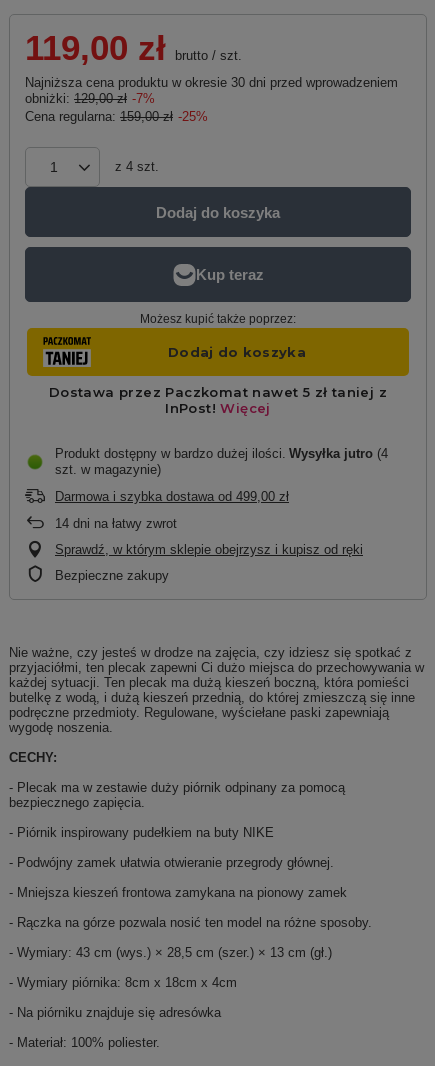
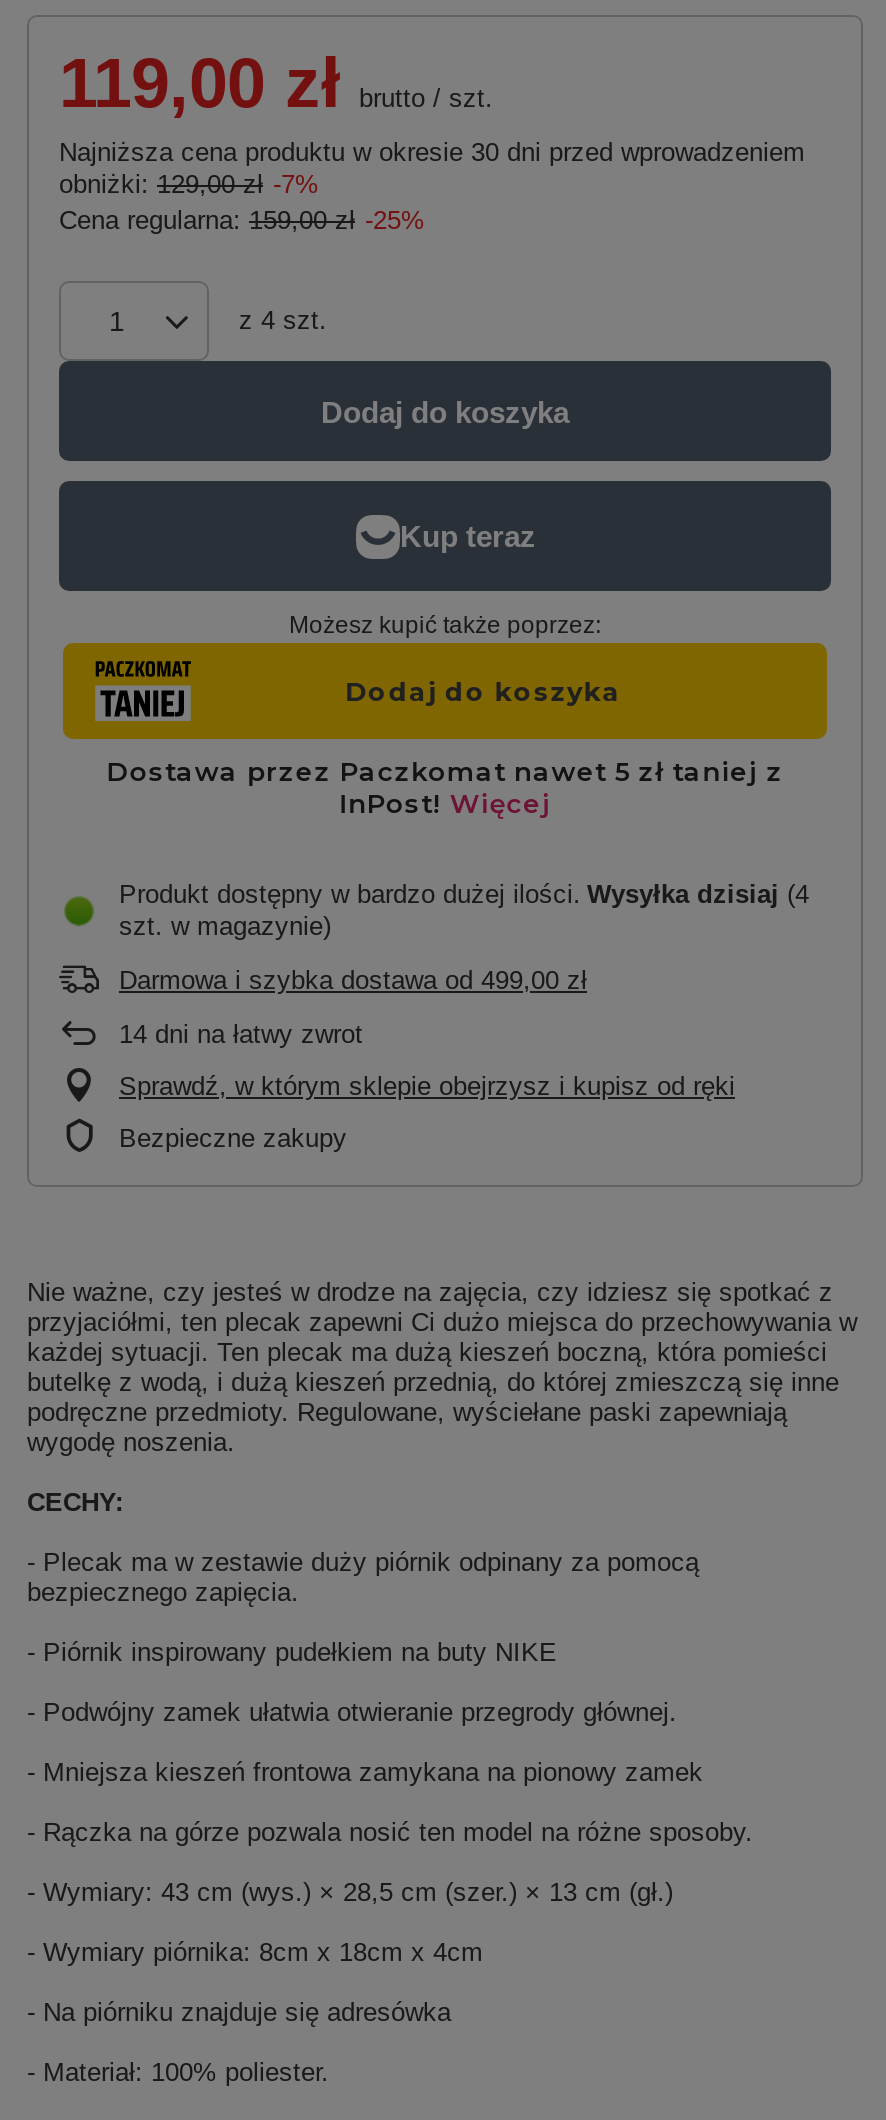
[55,446,388,461] Produkt dostępny w bardzo dużej ilości Wysyłka jutro (4 -> [119,879,809,909] Produkt dostępny w bardzo dużej ilości Wysyłka dzisiaj (4

